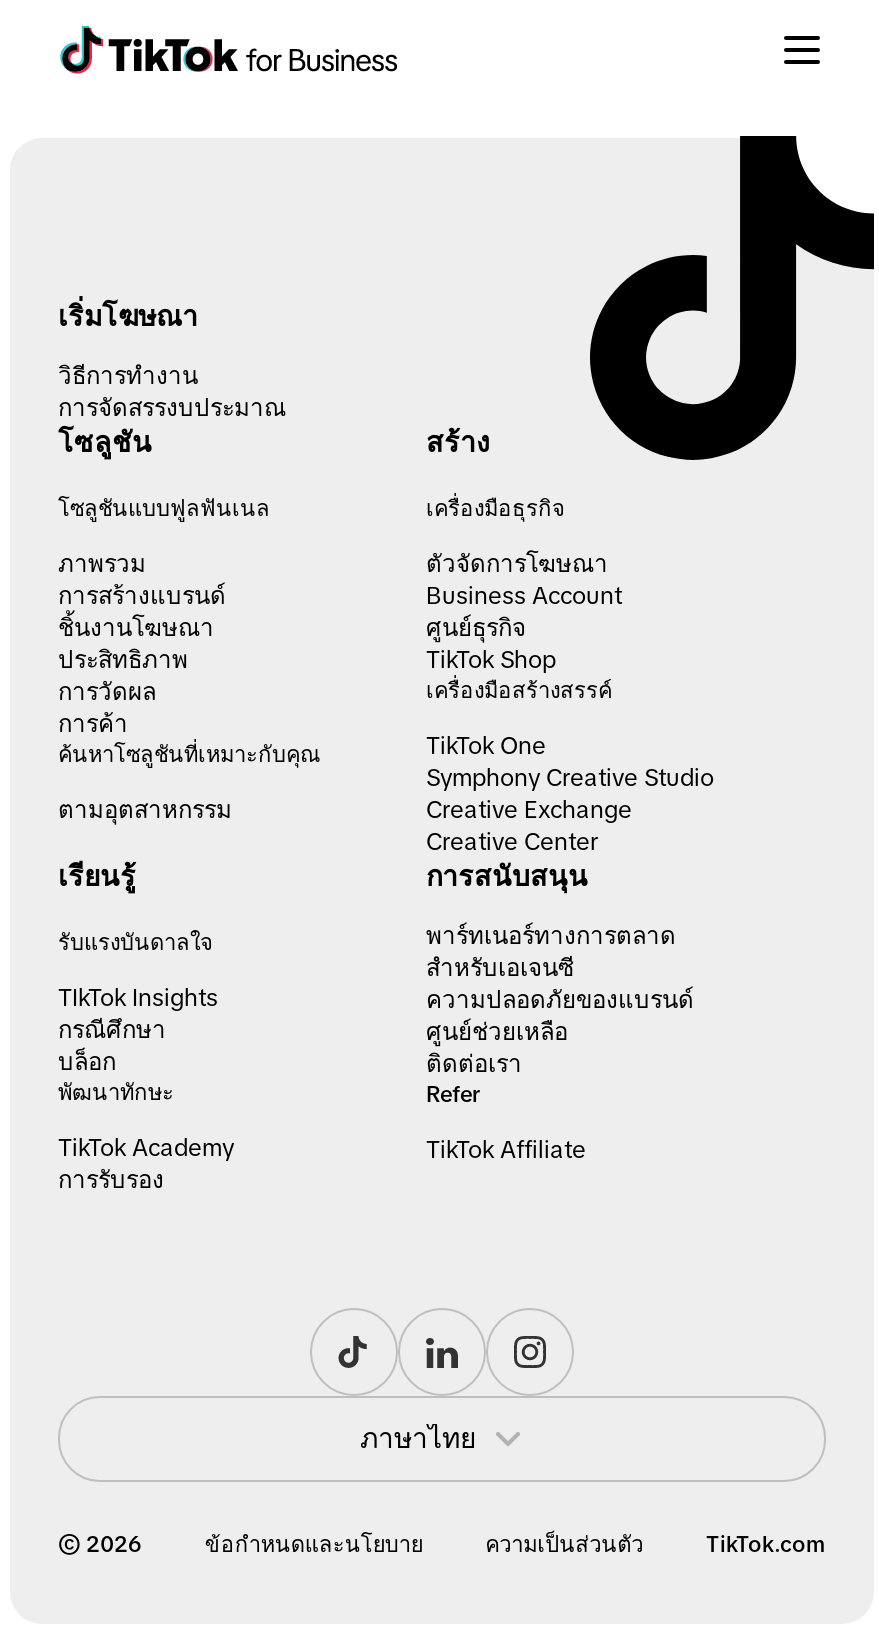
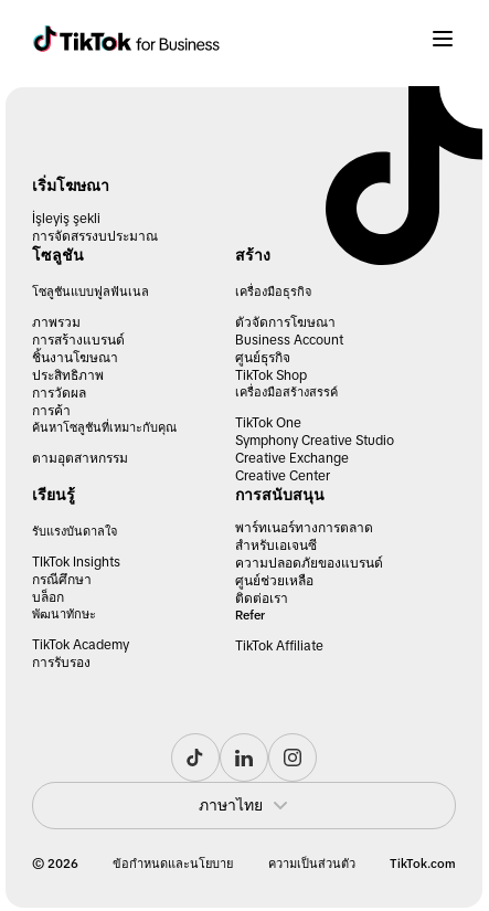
[58,362,198,390] วิธีการทำงาน -> [32,211,100,226] İşleyiş şekli

